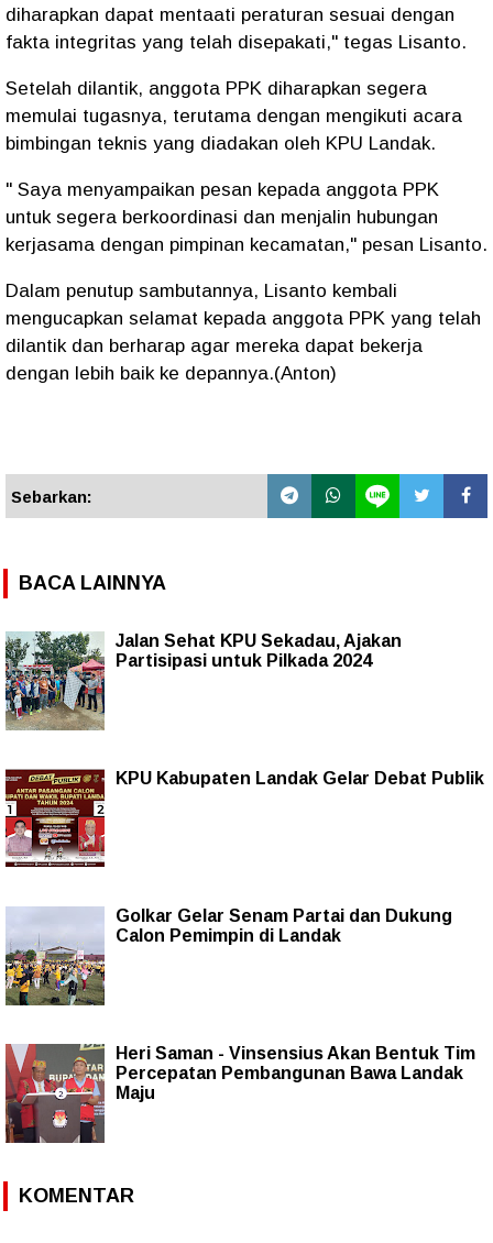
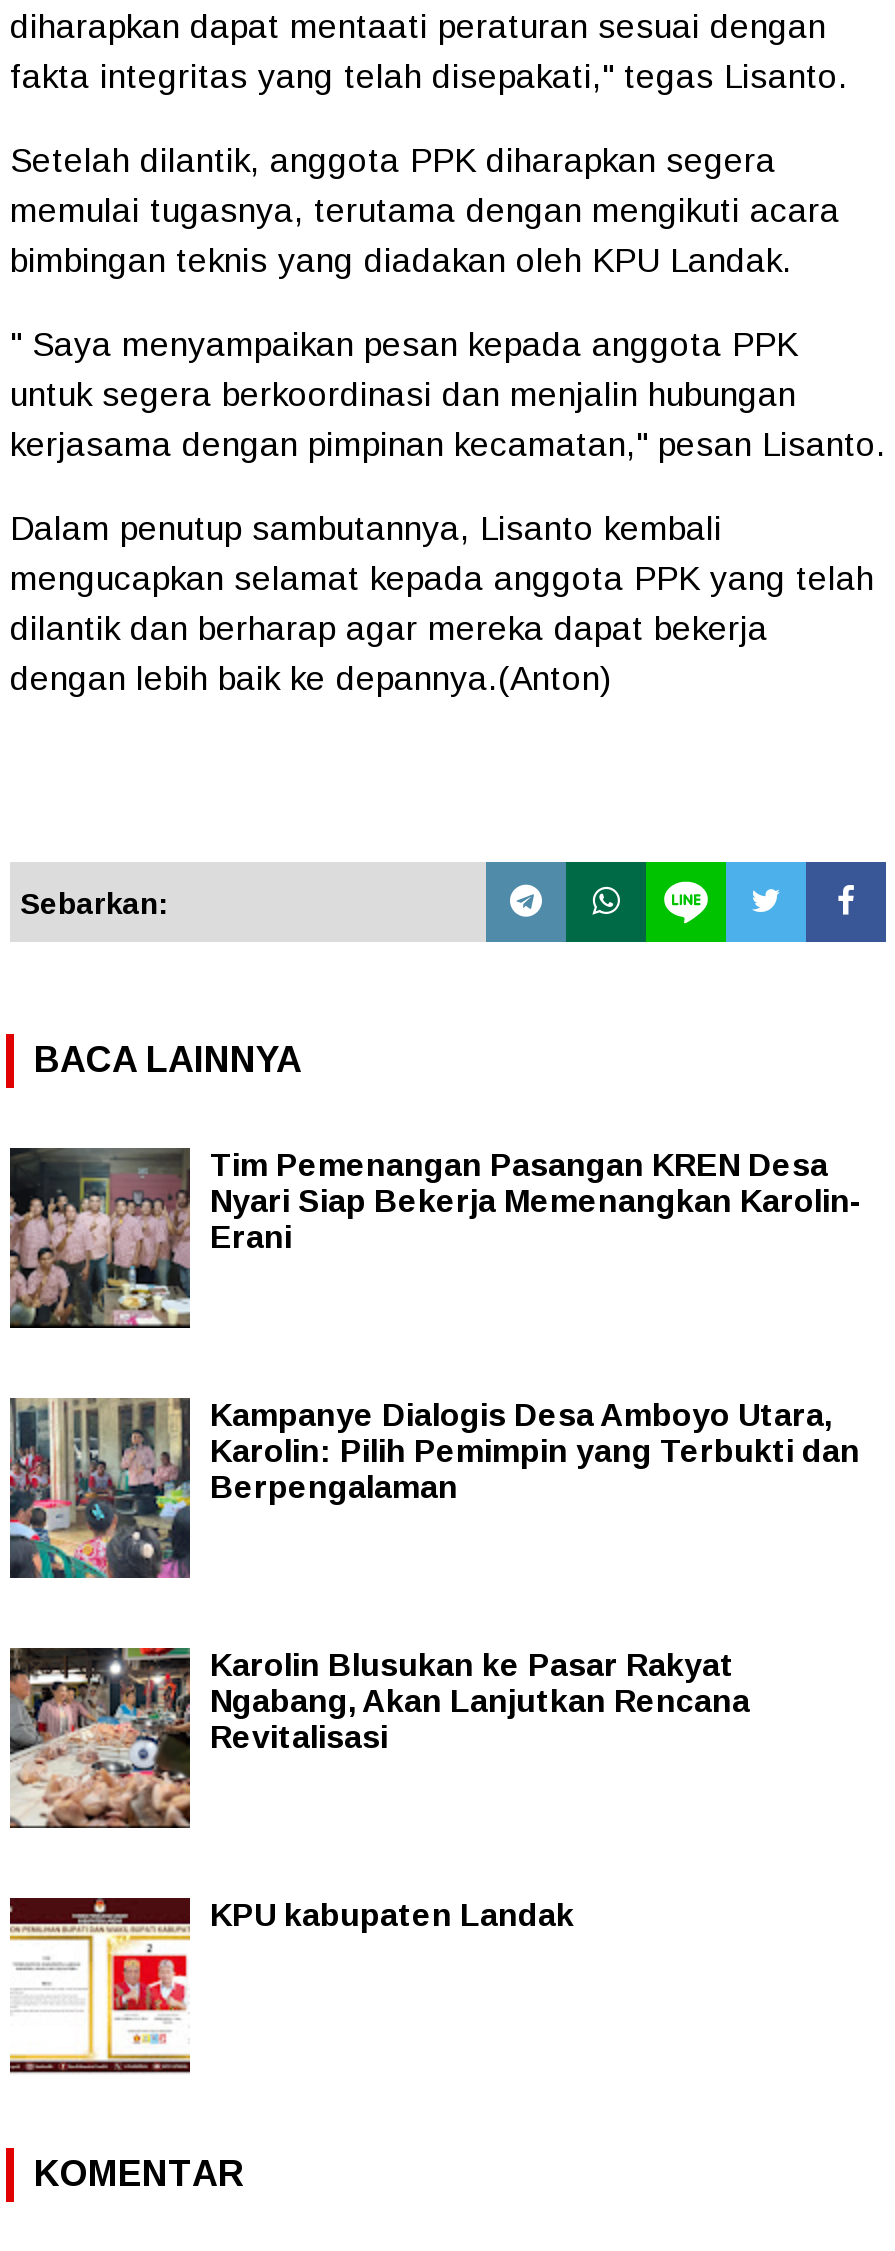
[4,631,402,732] [image] | Jalan Sehat KPU Sekadau, Ajakan | Partisipasi untuk Pilkada 2024 -> [8,1146,862,1330] [image] | Tim Pemenangan Pasangan KREN Desa | Nyari Siap Bekerja Memenangkan Karolin- | Erani
[4,769,484,868] [image] | KPU Kabupaten Landak Gelar Debat Publik -> [8,1398,860,1580] [image] | Kampanye Dialogis Desa Amboyo Utara, | Karolin: Pilih Pemimpin yang Terbukti dan | Berpengalaman
[4,906,452,1007] [image] | Golkar Gelar Senam Partai dan Dukung | Calon Pemimpin di Landak -> [8,1646,750,1830] [image] | Karolin Blusukan ke Pasar Rakyat | Ngabang, Akan Lanjutkan Rencana | Revitalisasi
[4,1043,475,1144] [image] | Heri Saman - Vinsensius Akan Bentuk Tim | Percepatan Pembangunan Bawa Landak | Maju -> [8,1896,574,2078] [image] | KPU kabupaten Landak

